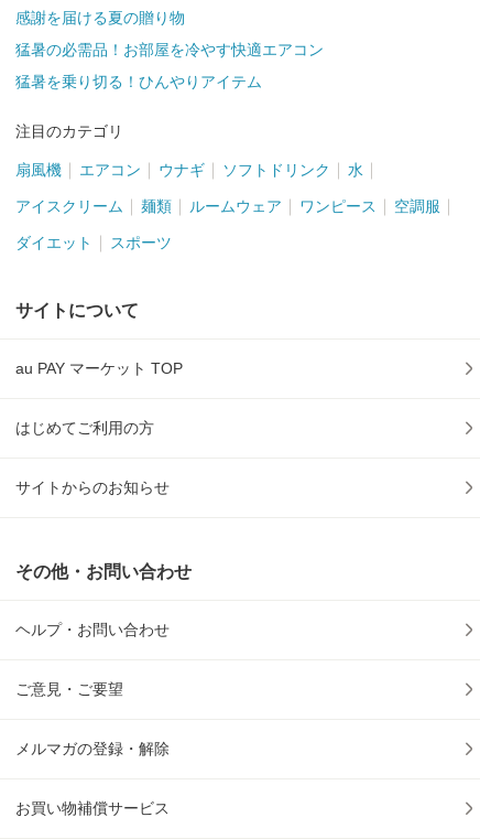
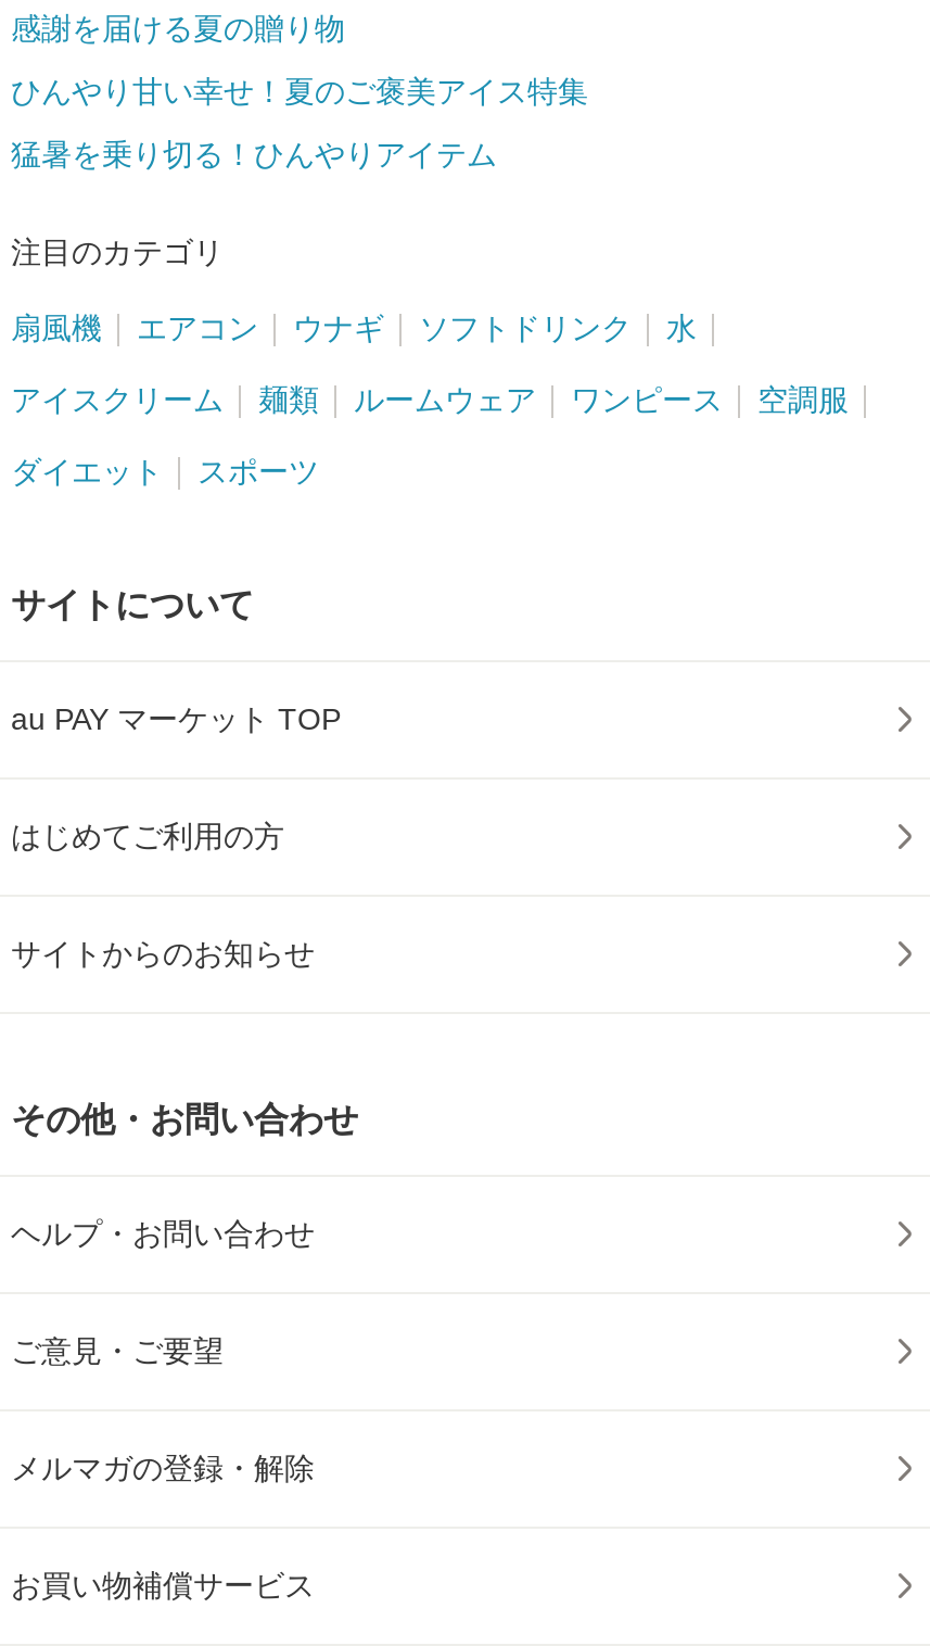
[15,41,324,59] 猛暑の必需品！お部屋を冷やす快適エアコン -> [11,75,588,110] ひんやり甘い幸せ！夏のご褒美アイス特集

